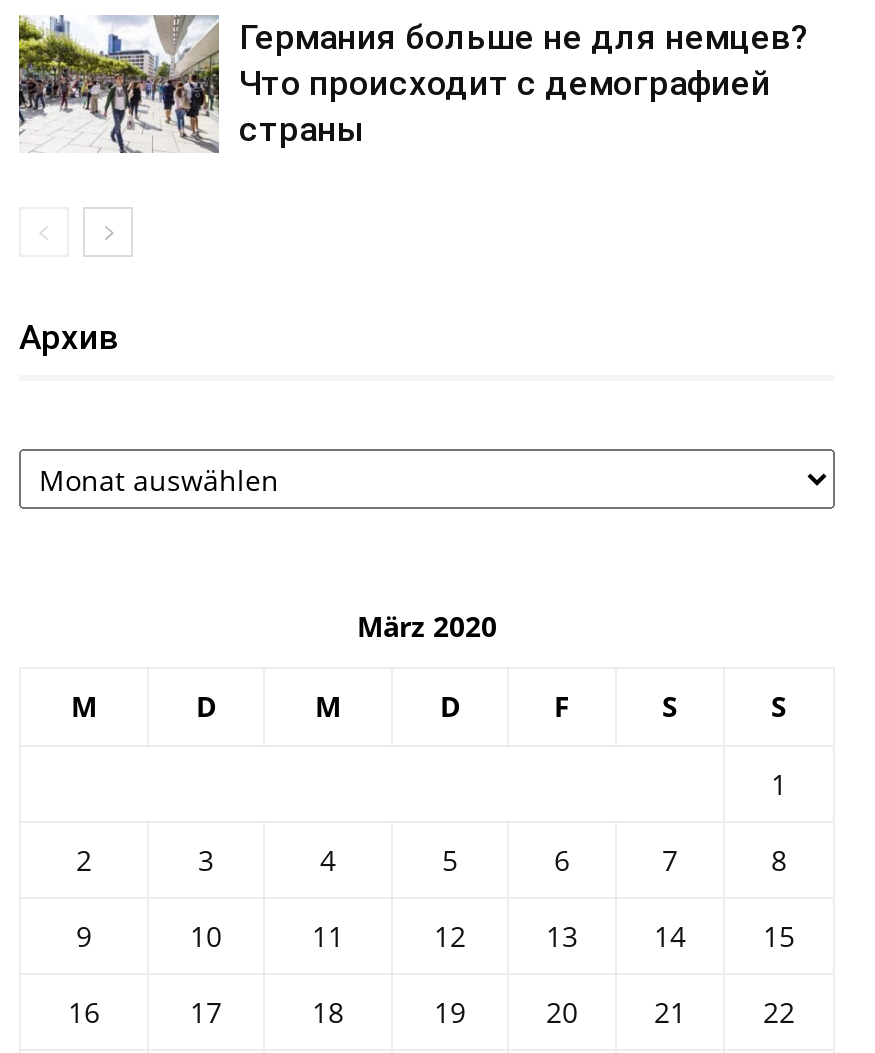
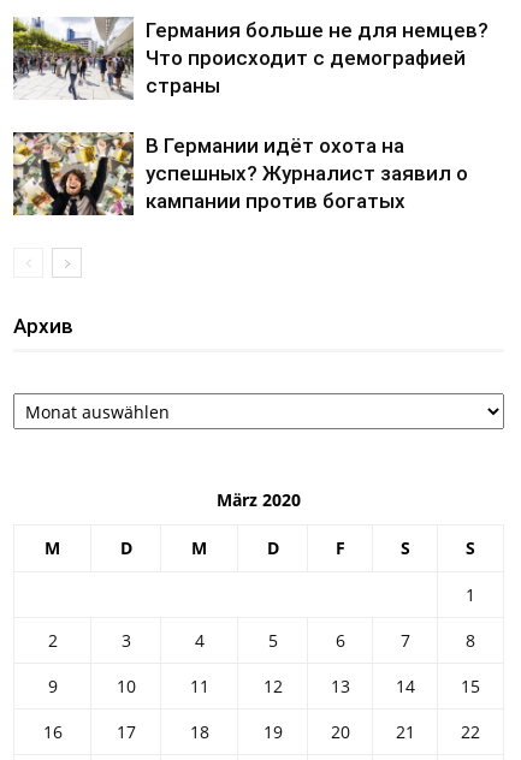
none -> [12,131,468,216] [image] | В Германии идёт охота на | успешных? Журналист заявил о | кампании против богатых

